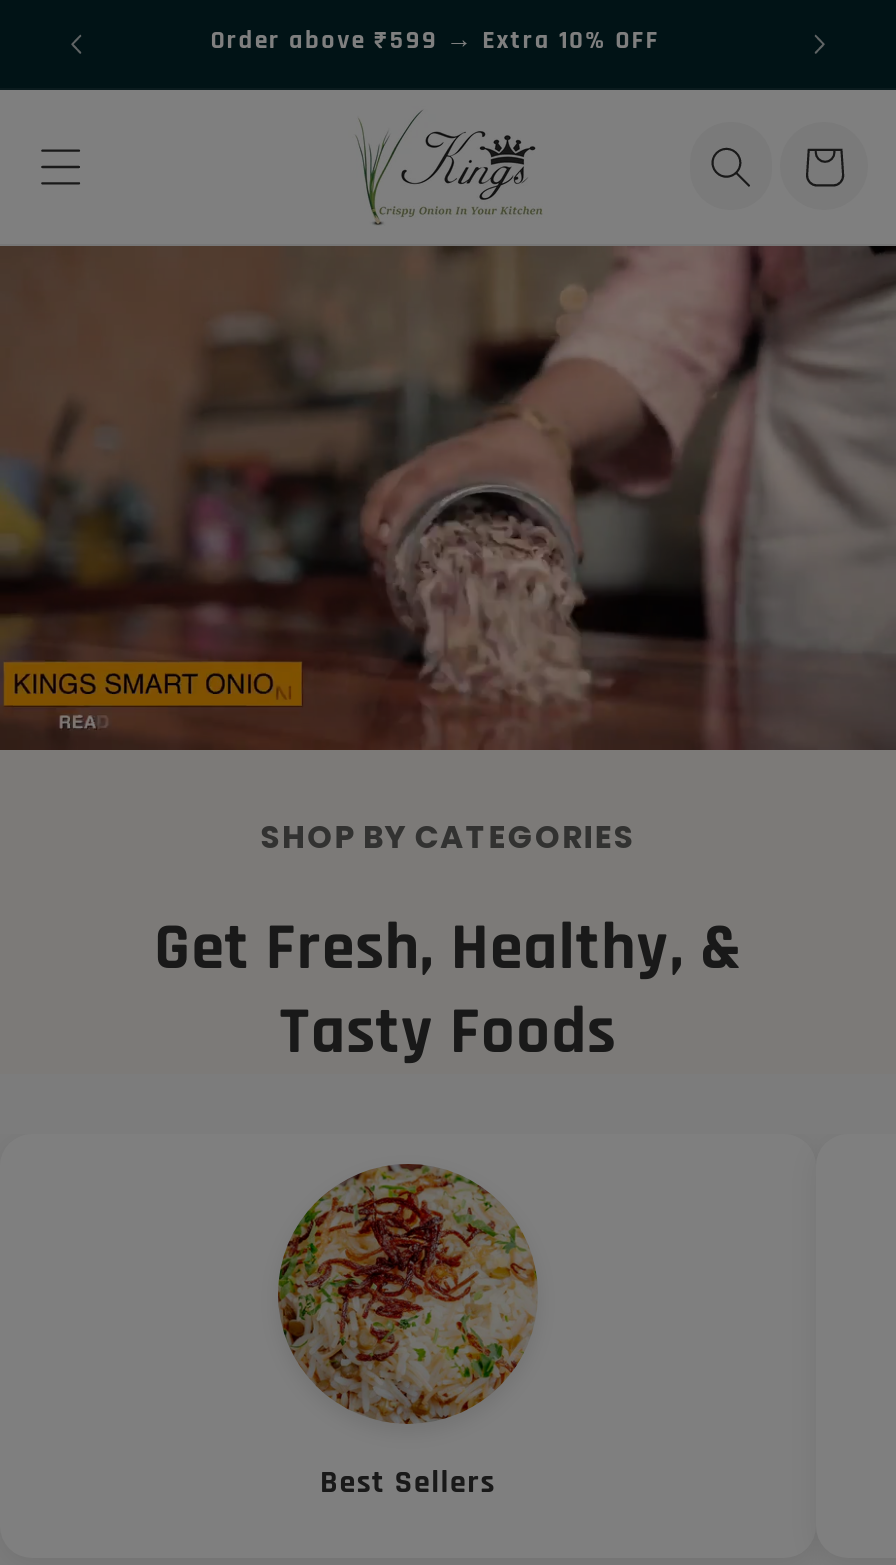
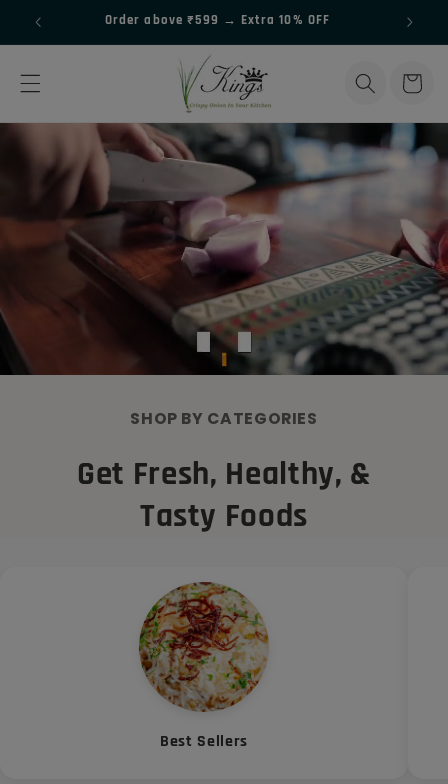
[6,244,890,752] [image] -> [3,122,445,376] [image]

